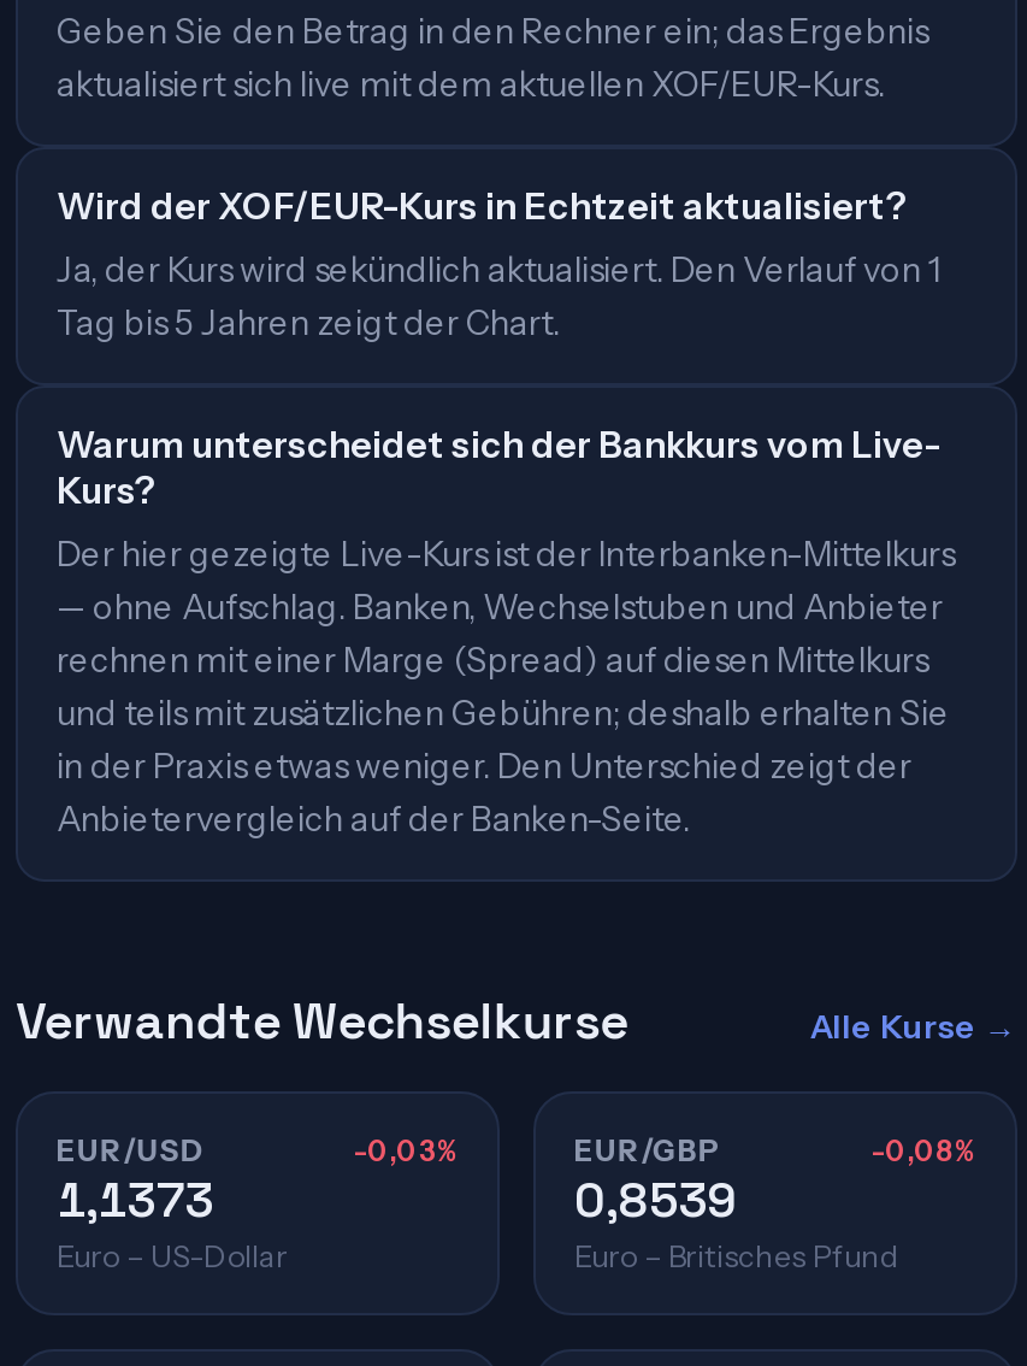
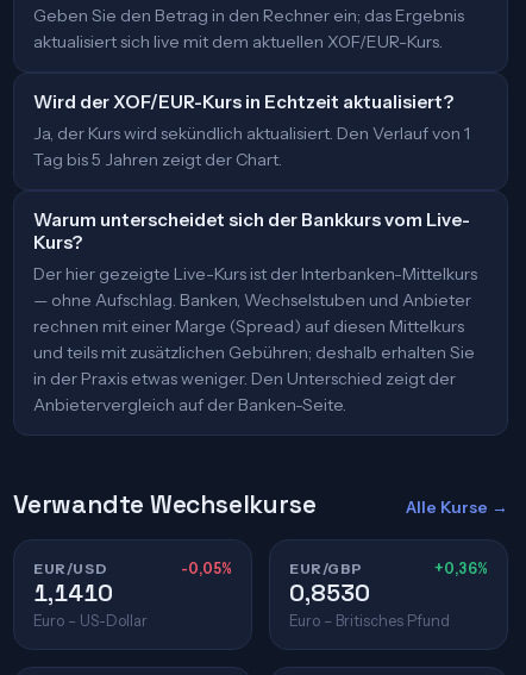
[353,1132,459,1168] -0,03% -> [181,560,232,577] -0,05%
[870,1132,976,1168] -0,08% -> [434,560,488,577] +0,36%
[57,1168,213,1231] 1,1373 -> [33,577,113,608] 1,1410
[574,1168,736,1231] 0,8539 -> [289,577,370,608] 0,8530

